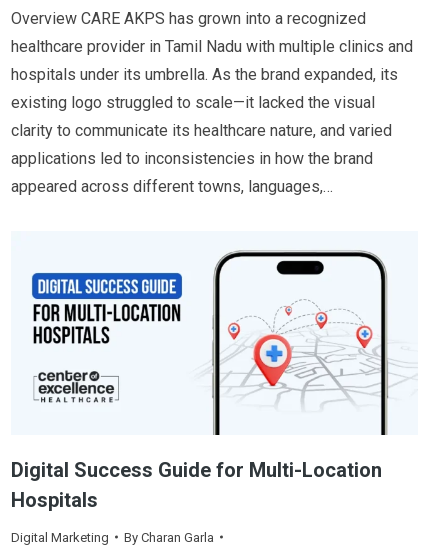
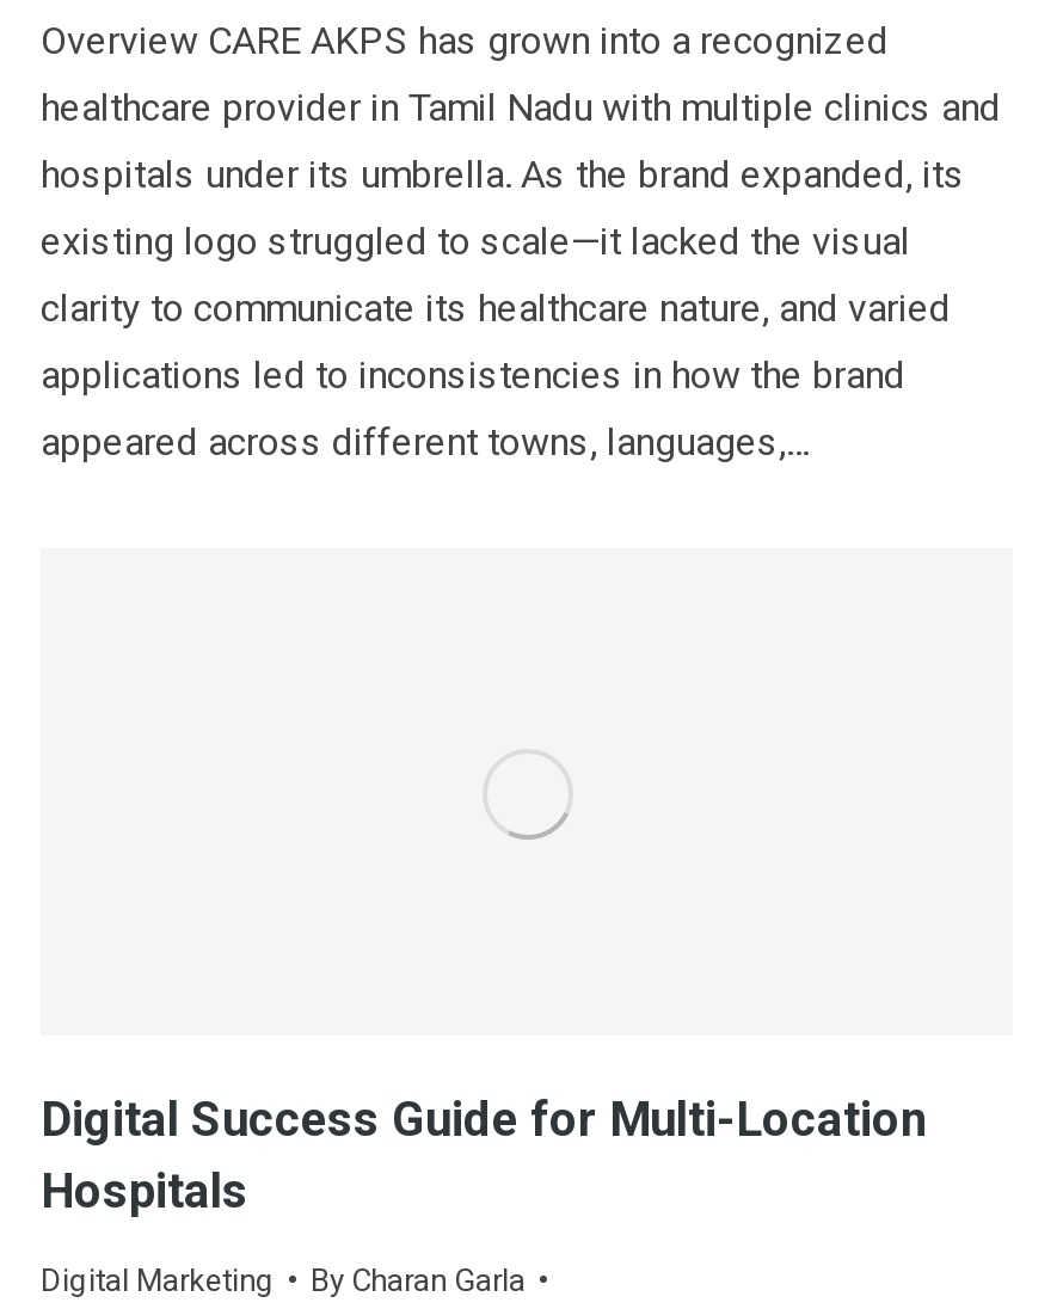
[208,250,389,436] [image] -> none
[31,272,183,345] [image] -> none
[33,369,120,403] [image] -> none

